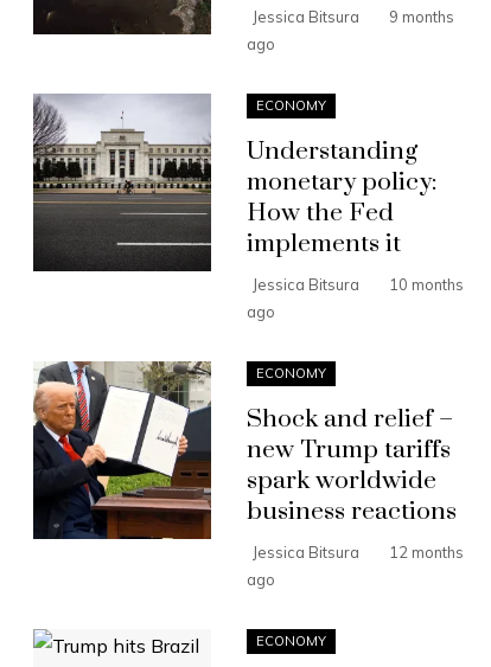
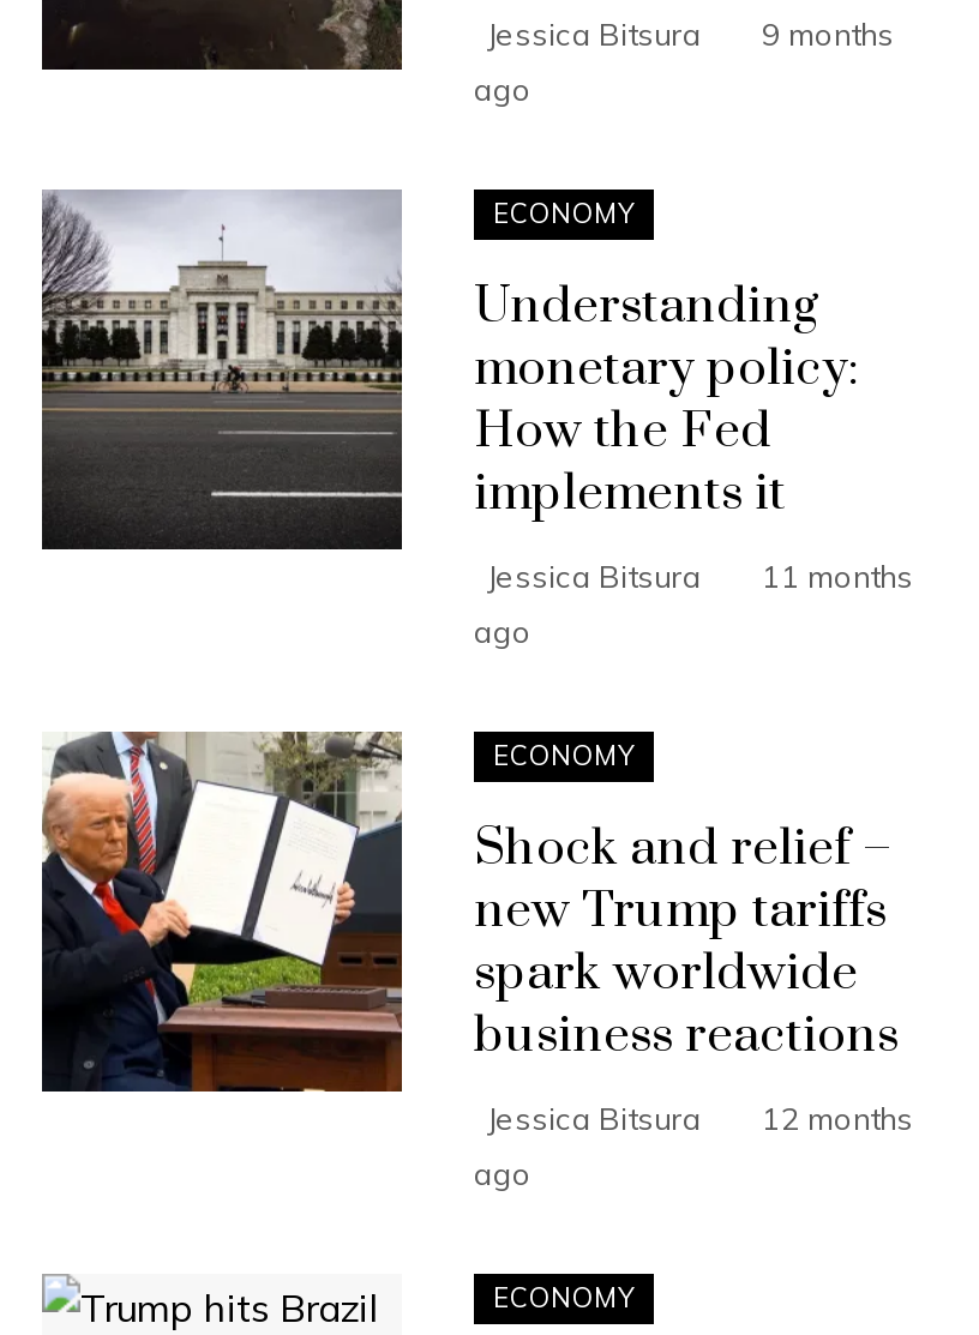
[253,275,464,294] Jessica Bitsura 10 months -> [486,557,913,596] Jessica Bitsura 11 months

